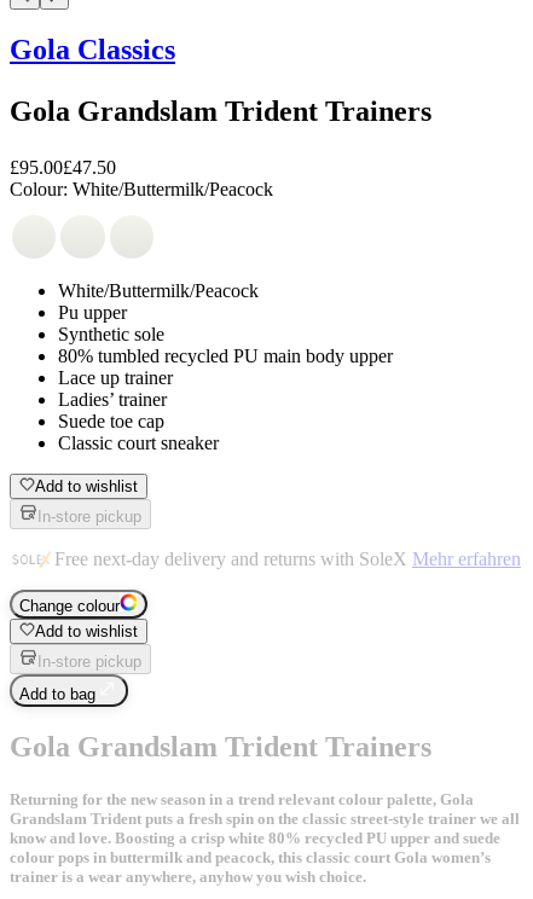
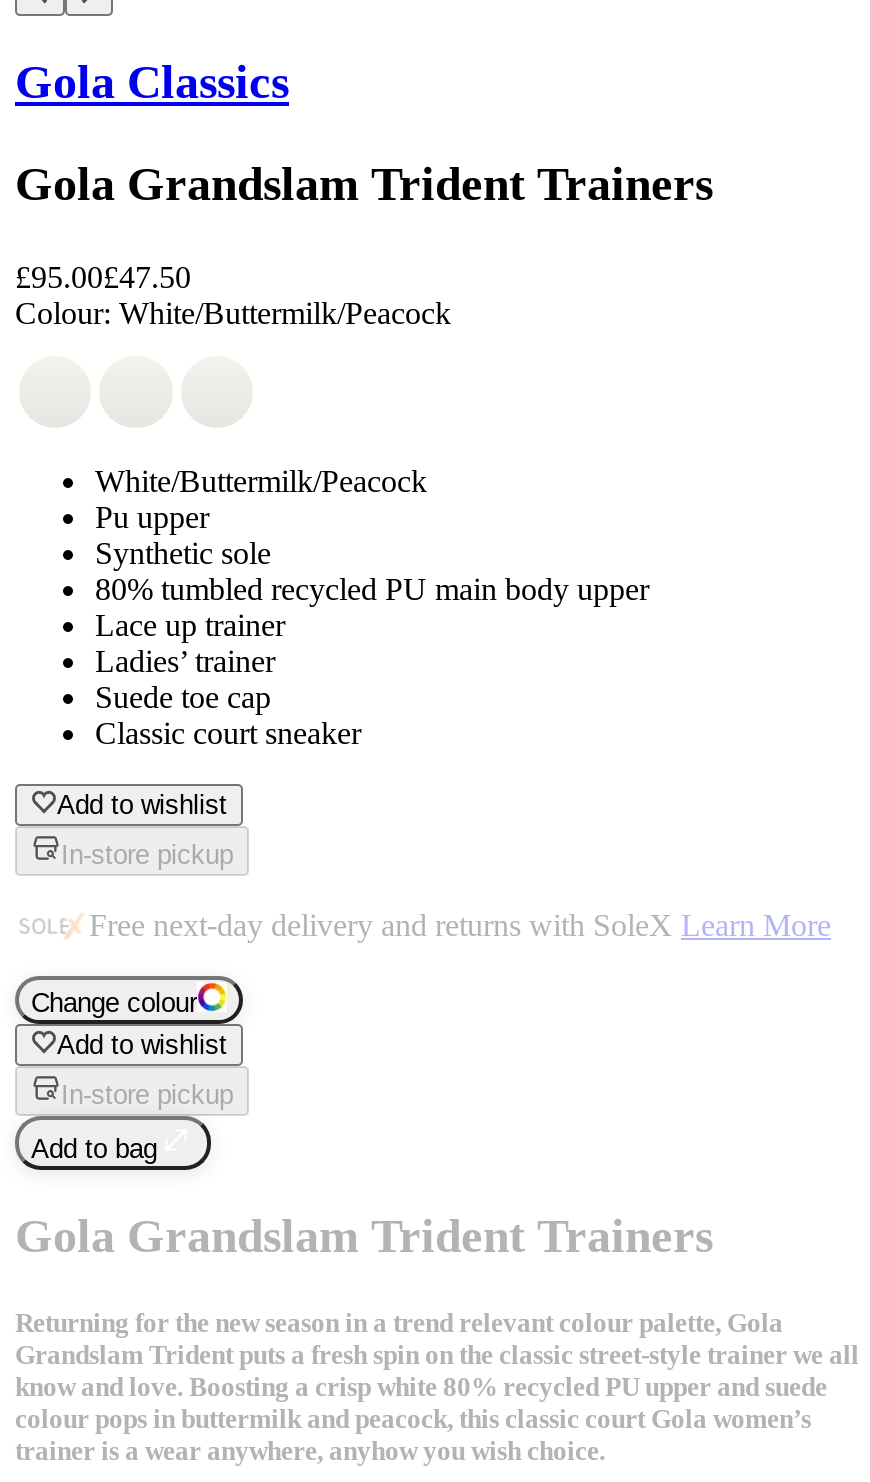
[54,548,521,569] Free next-day delivery and returns with SoleX Mehr erfahren -> [89,908,831,942] Free next-day delivery and returns with SoleX Learn More

